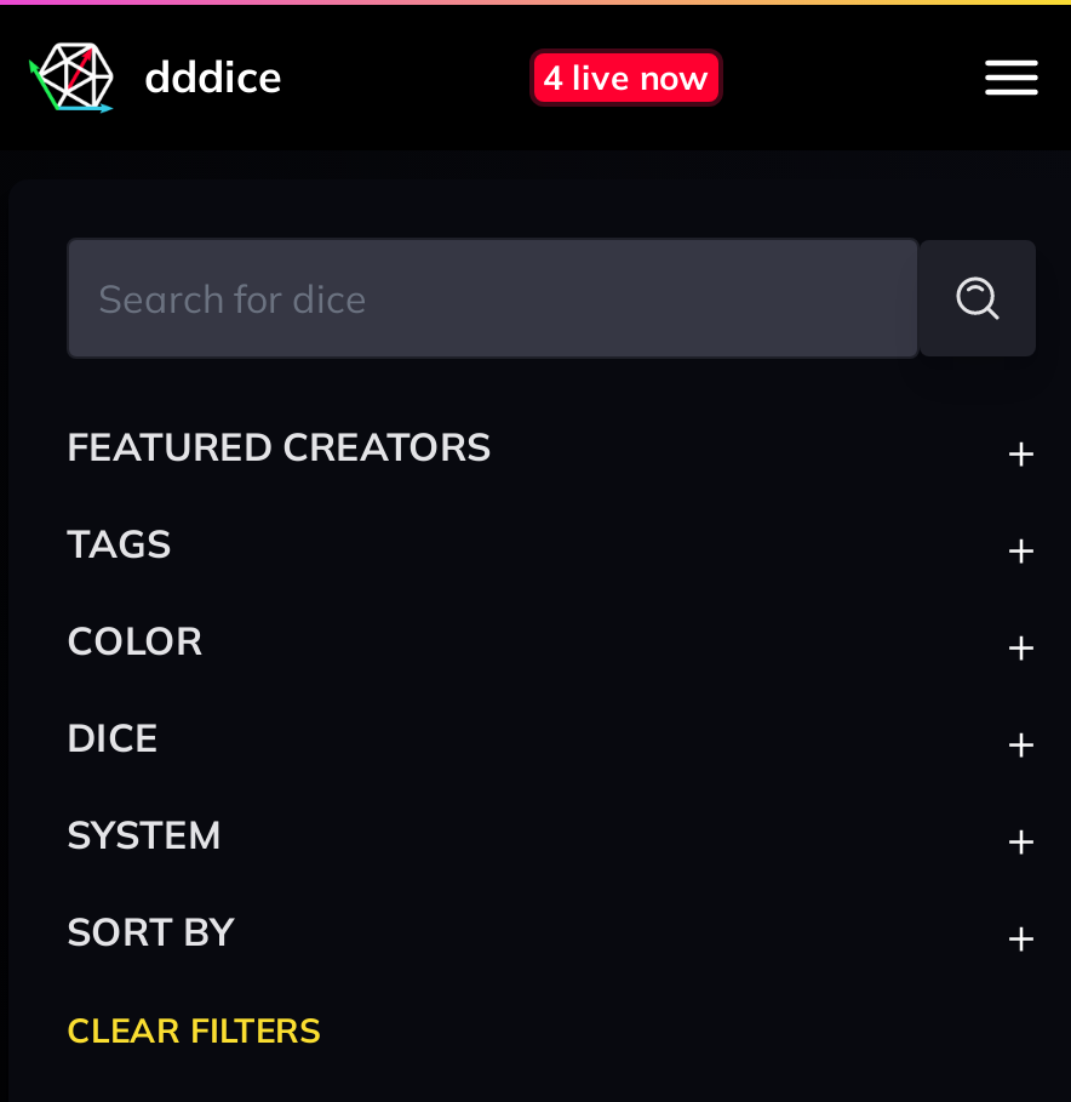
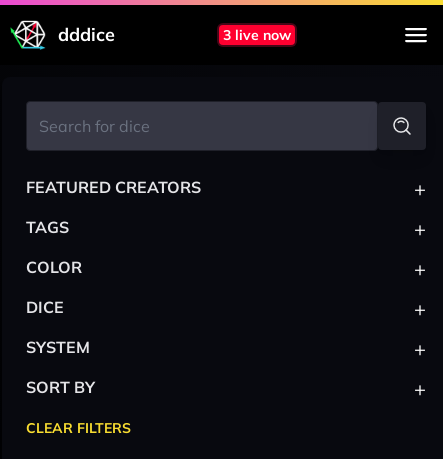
[543,56,708,99] 4 live now -> [222,26,290,44] 3 live now

